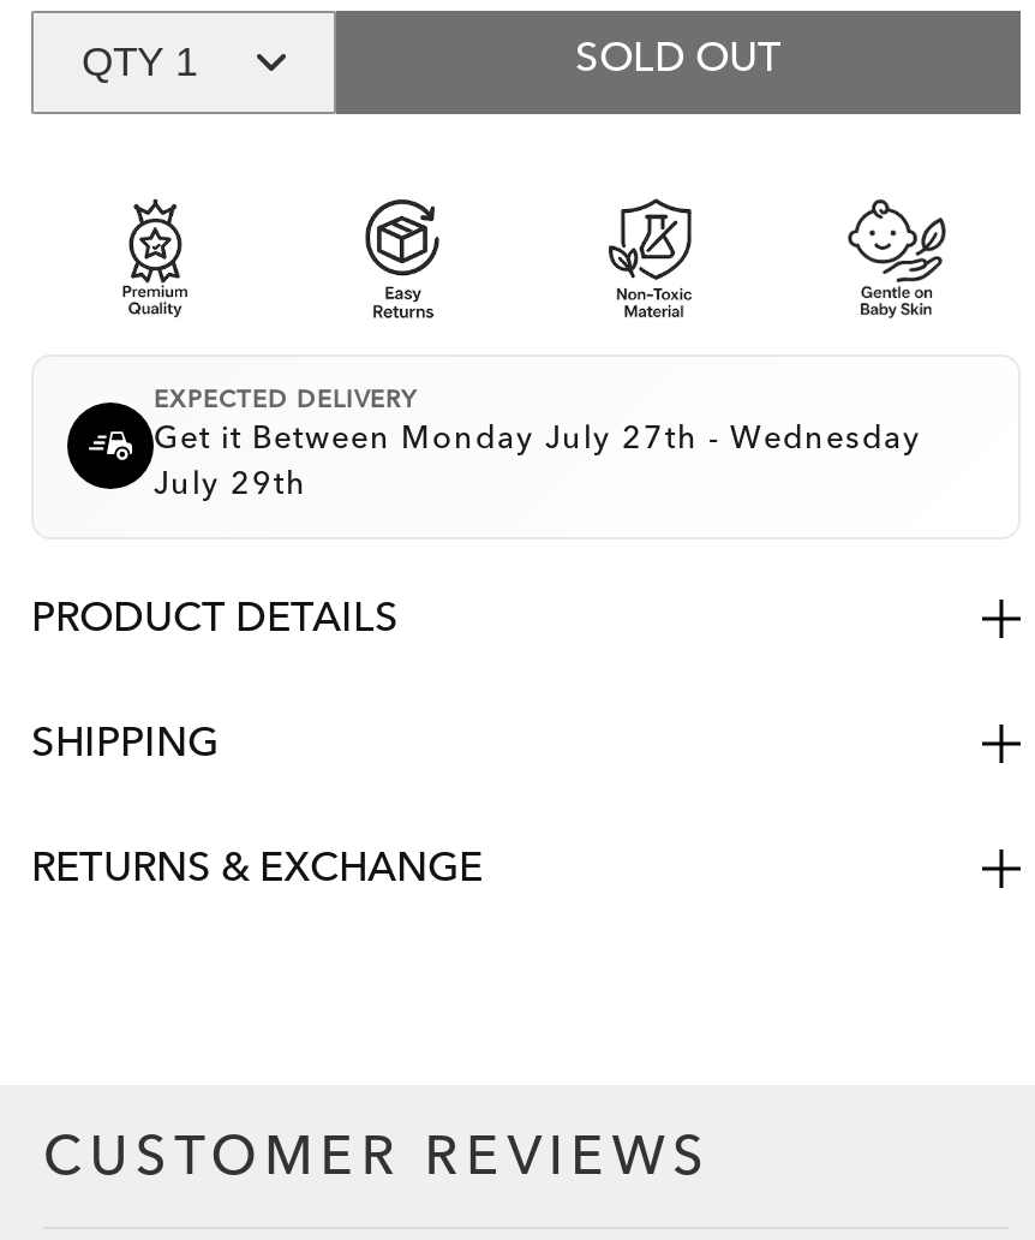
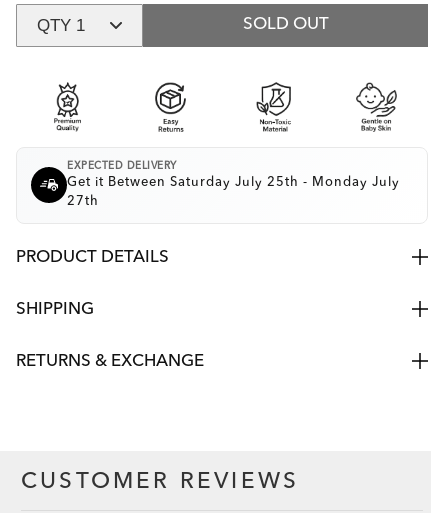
[154,424,922,455] Get it Between Monday July 27th - Wednesday -> [67,176,400,189] Get it Between Saturday July 25th - Monday July
[154,469,307,501] July 29th -> [67,195,99,208] 27th

